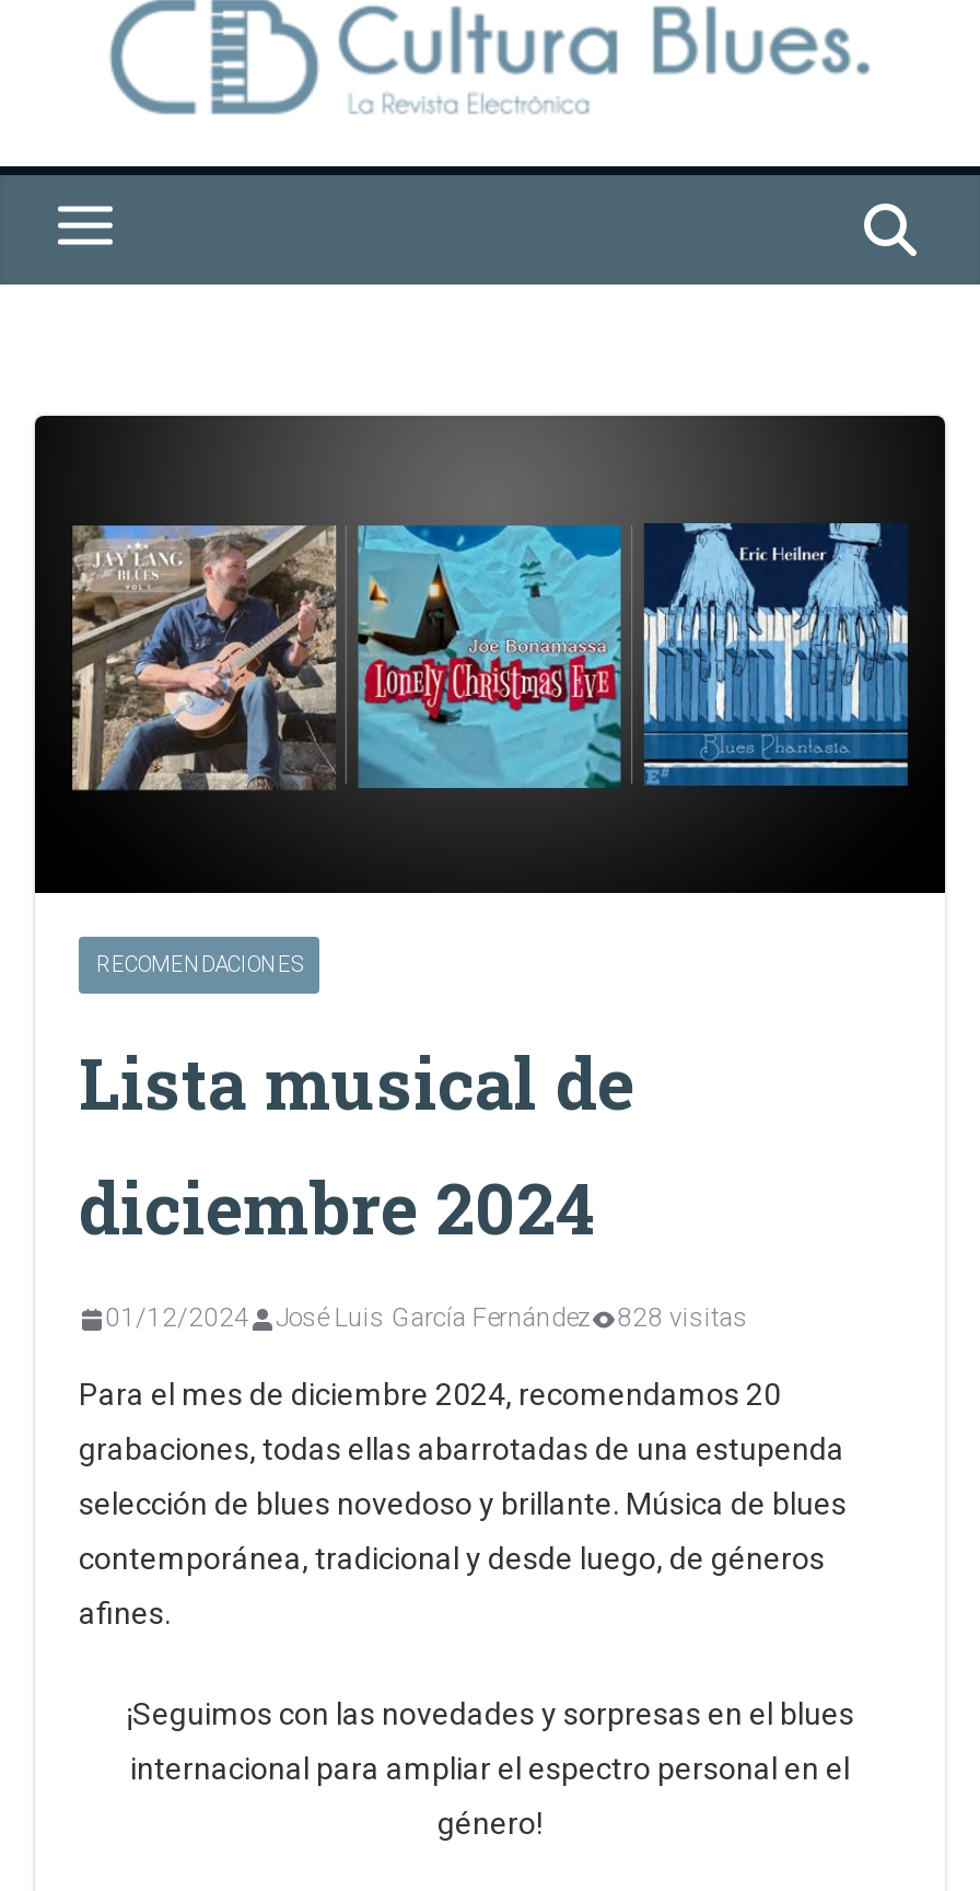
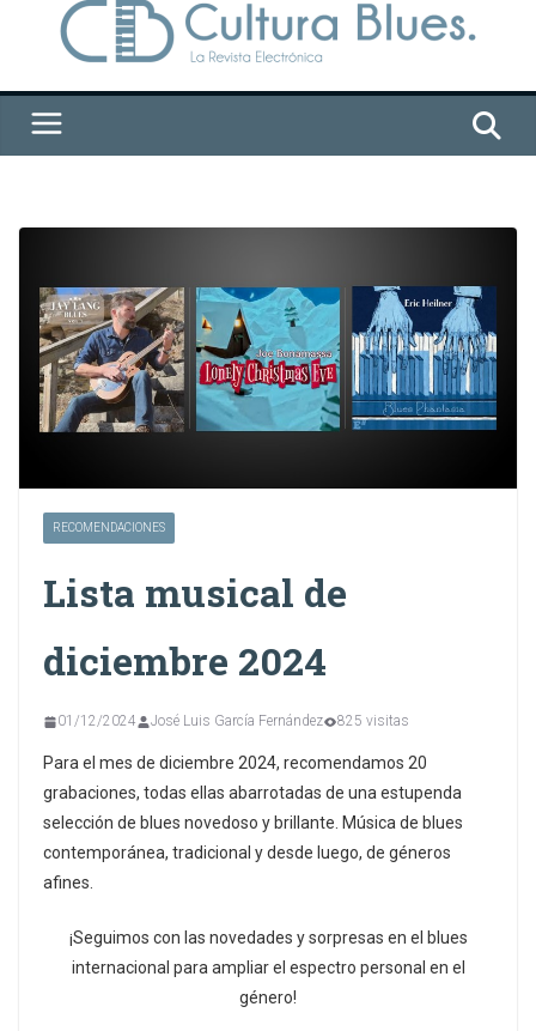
[105,1302,748,1333] 01/12/2024 José Luis García Fernández 828 visitas -> [57,713,409,729] 01/12/2024 José Luis García Fernández 825 visitas

